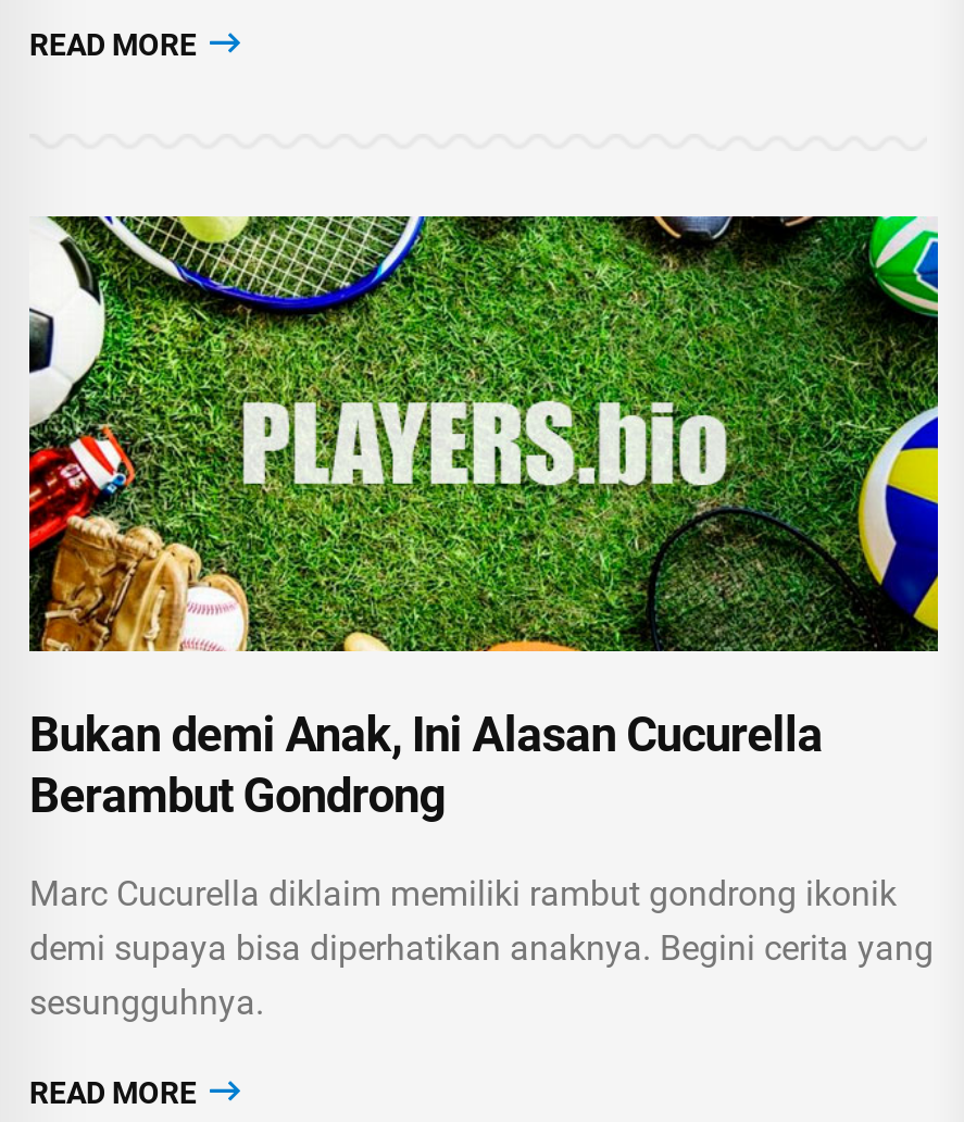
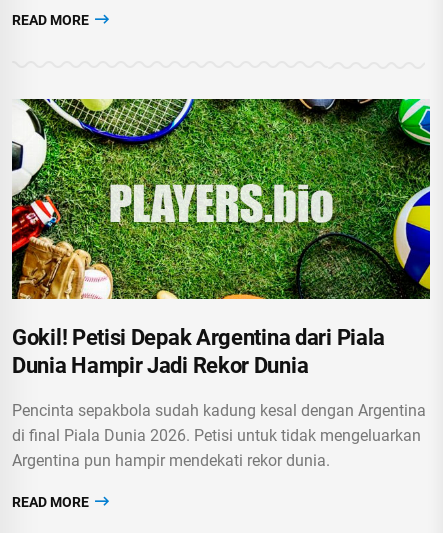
[29,708,822,823] Bukan demi Anak, Ini Alasan Cucurella | Berambut Gondrong -> [12,325,385,378] Gokil! Petisi Depak Argentina dari Piala | Dunia Hampir Jadi Rekor Dunia
[29,873,934,1023] Marc Cucurella diklaim memiliki rambut gondrong ikonik | demi supaya bisa diperhatikan anaknya. Begini cerita yang | sesungguhnya. -> [12,401,426,470] Pencinta sepakbola sudah kadung kesal dengan Argentina | di final Piala Dunia 2026. Petisi untuk tidak mengeluarkan | Argentina pun hampir mendekati rekor dunia.

